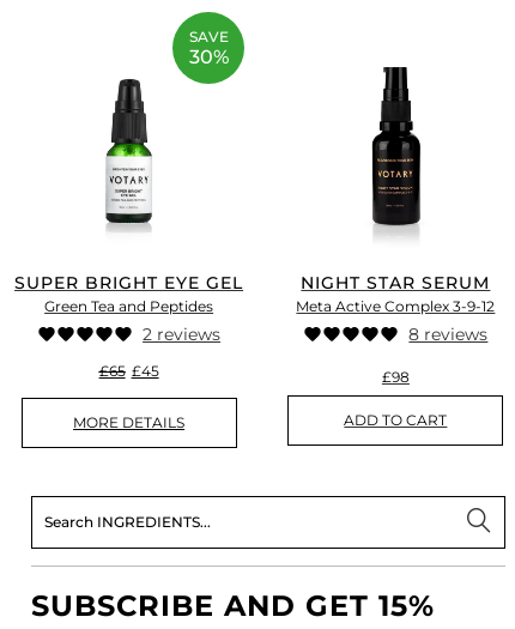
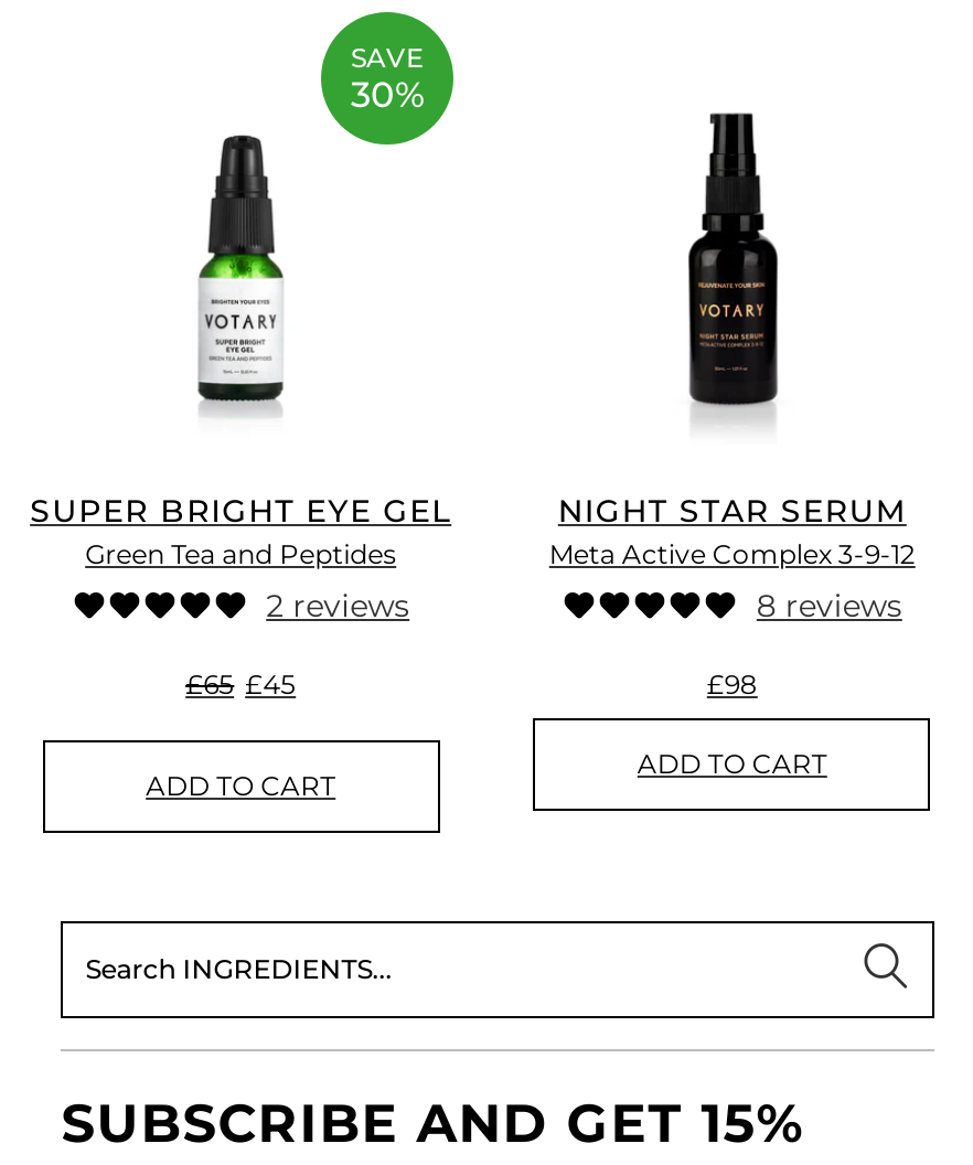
[73,413,185,431] MORE DETAILS -> [146,768,336,801] ADD TO CART

